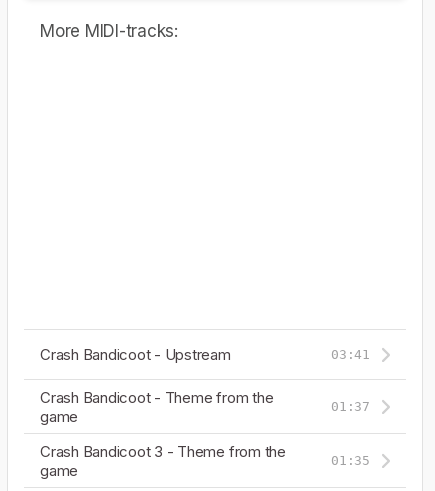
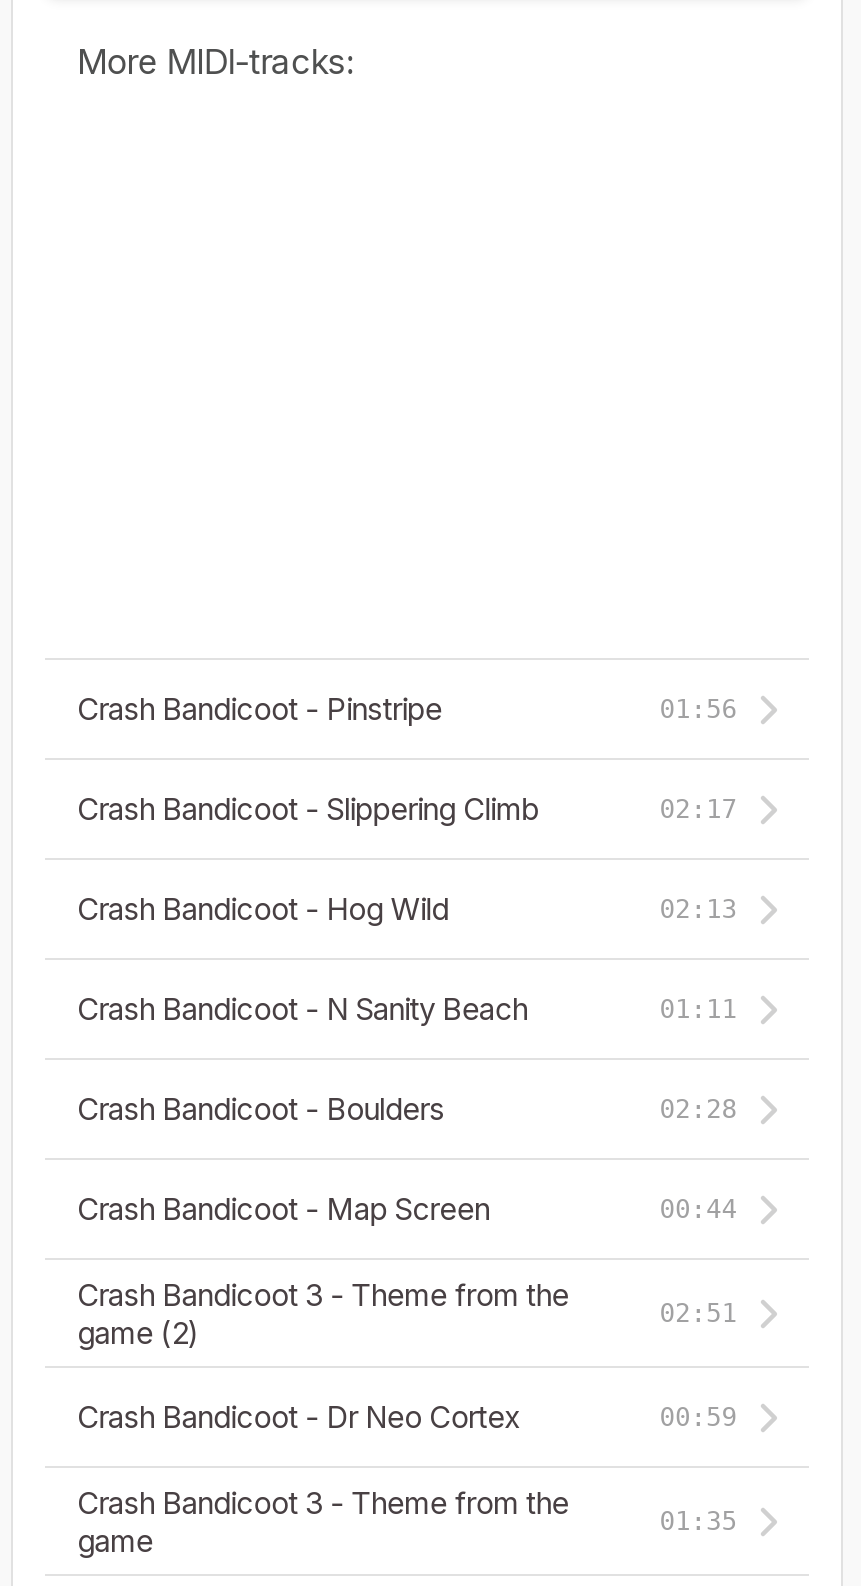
[40,345,370,426] Crash Bandicoot - Upstream | 03:41 | Crash Bandicoot - Theme from the | game | 01:37 -> [77,691,737,1437] Crash Bandicoot - Pinstripe | 01:56 | Crash Bandicoot - Slippering Climb | 02:17 | Crash Bandicoot - Hog Wild | 02:13 | Crash Bandicoot - N Sanity Beach | 01:11 | Crash Bandicoot - Boulders | 02:28 | Crash Bandicoot - Map Screen | 00:44 | Crash Bandicoot 3 - Theme from the | game (2) | 02:51 | Crash Bandicoot - Dr Neo Cortex | 00:59

